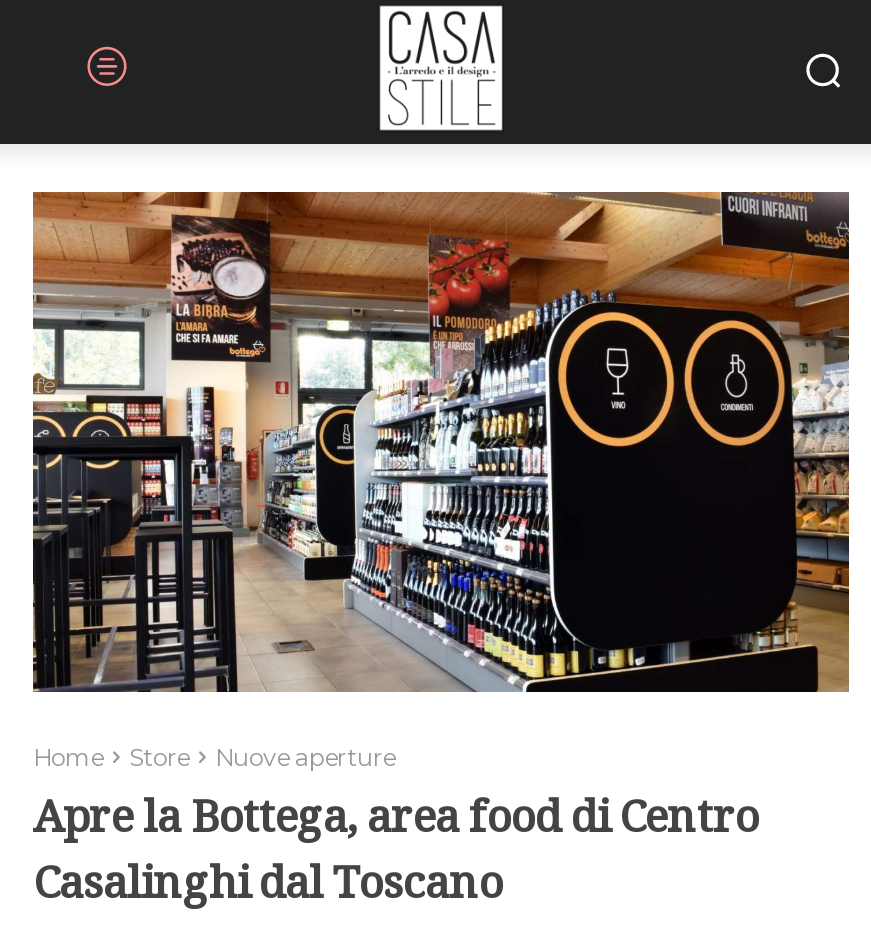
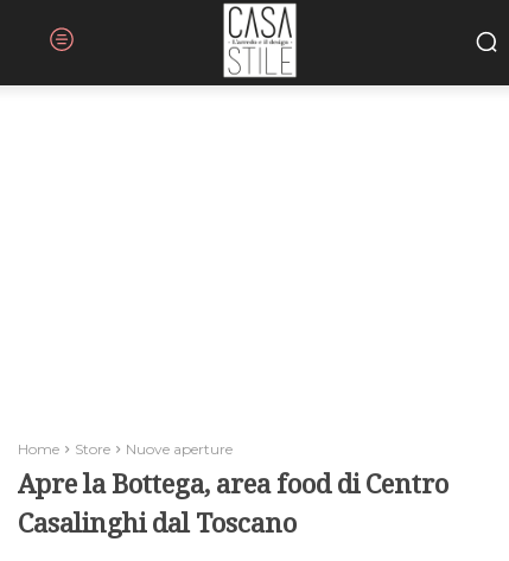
[31,190,851,694] [image] -> none

